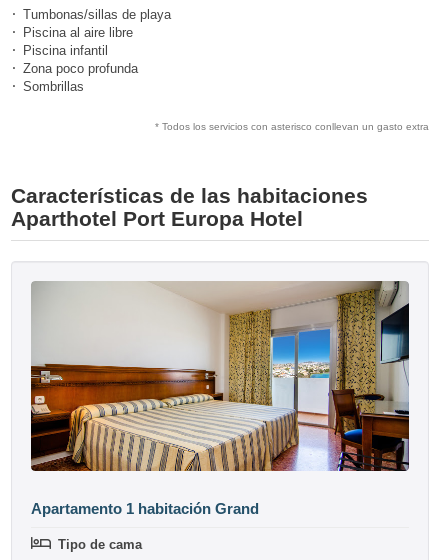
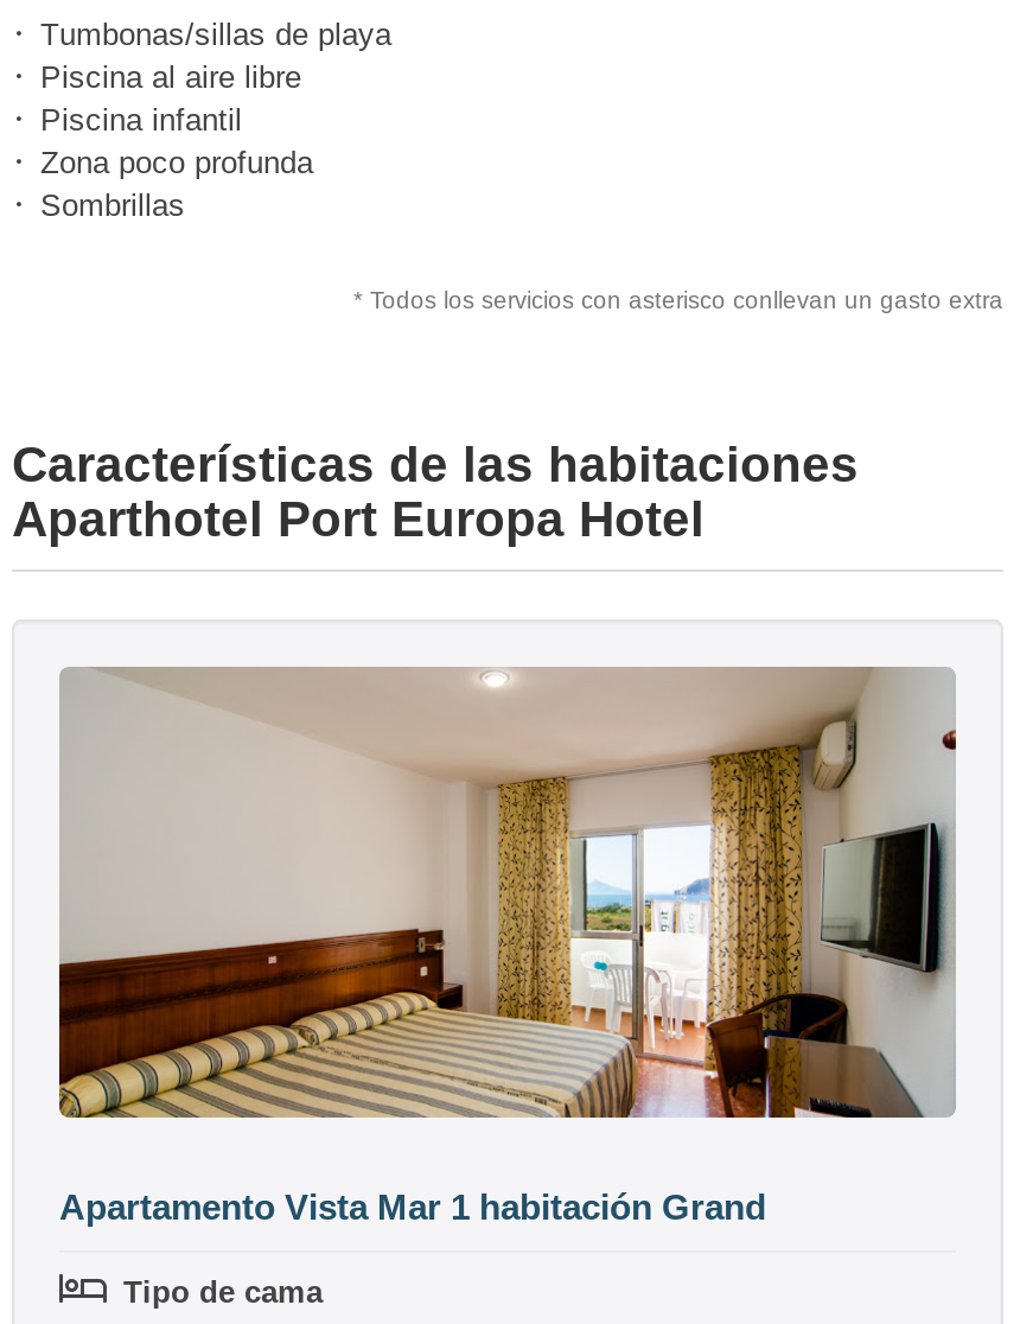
[31,281,410,517] [image] | Apartamento 1 habitación Grand -> [59,667,958,1227] [image] | Apartamento Vista Mar 1 habitación Grand

